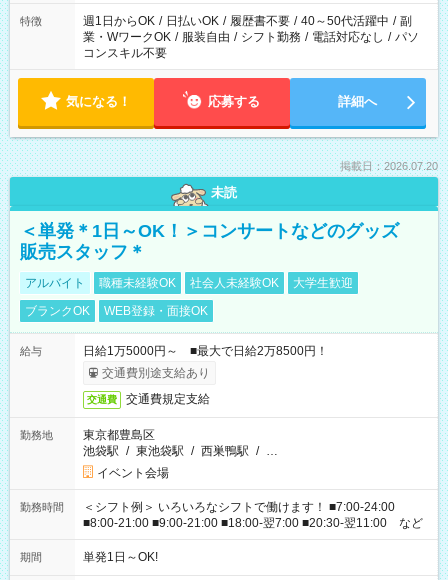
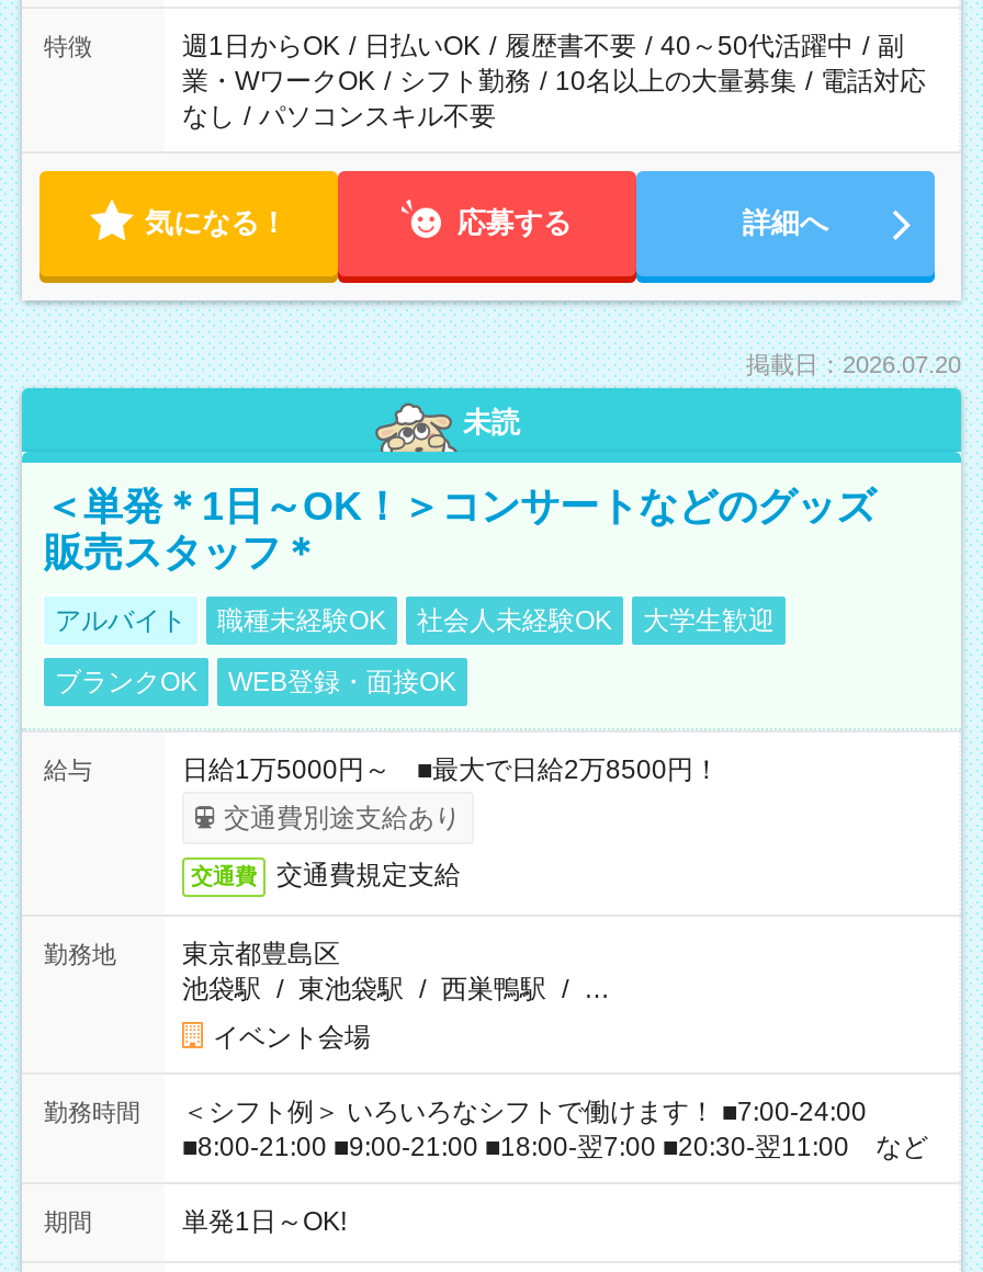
[83,30,419,60] 業・WワークOK / 服装自由 / シフト勤務 / 電話対応なし / パソ | コンスキル不要 -> [182,66,926,132] 業・WワークOK / シフト勤務 / 10名以上の大量募集 / 電話対応 | なし / パソコンスキル不要

